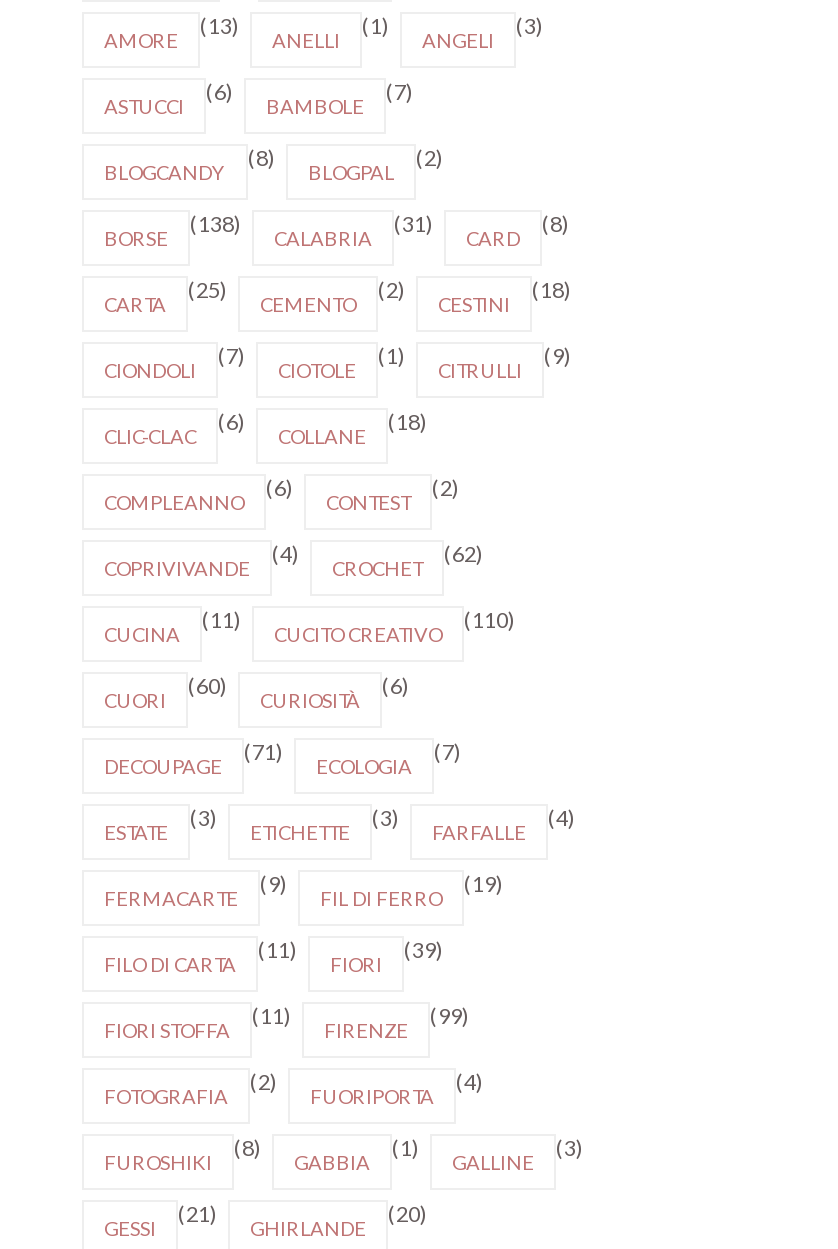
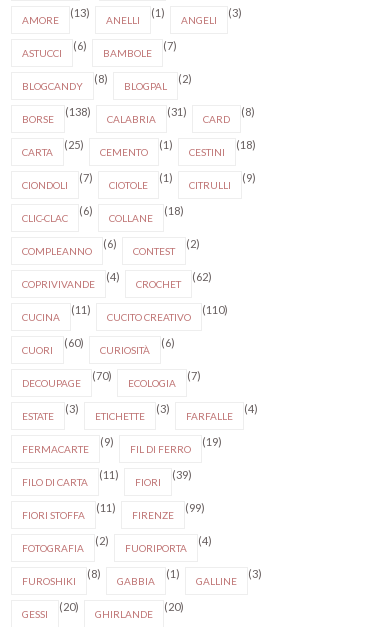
[378,277,406,303] (2) -> [159,138,173,151] (1)
[244,739,284,765] (71) -> [92,369,112,382] (70)
[178,1201,218,1227] (21) -> [59,600,79,613] (20)

